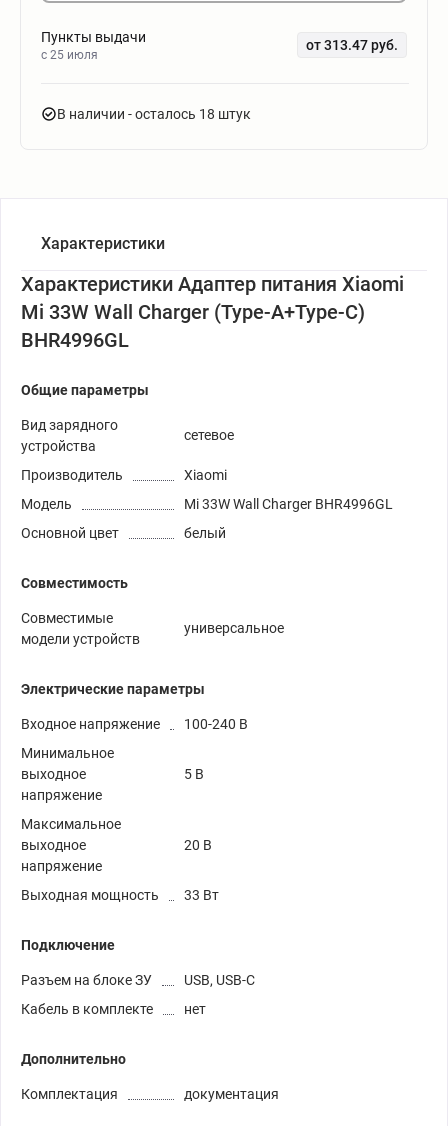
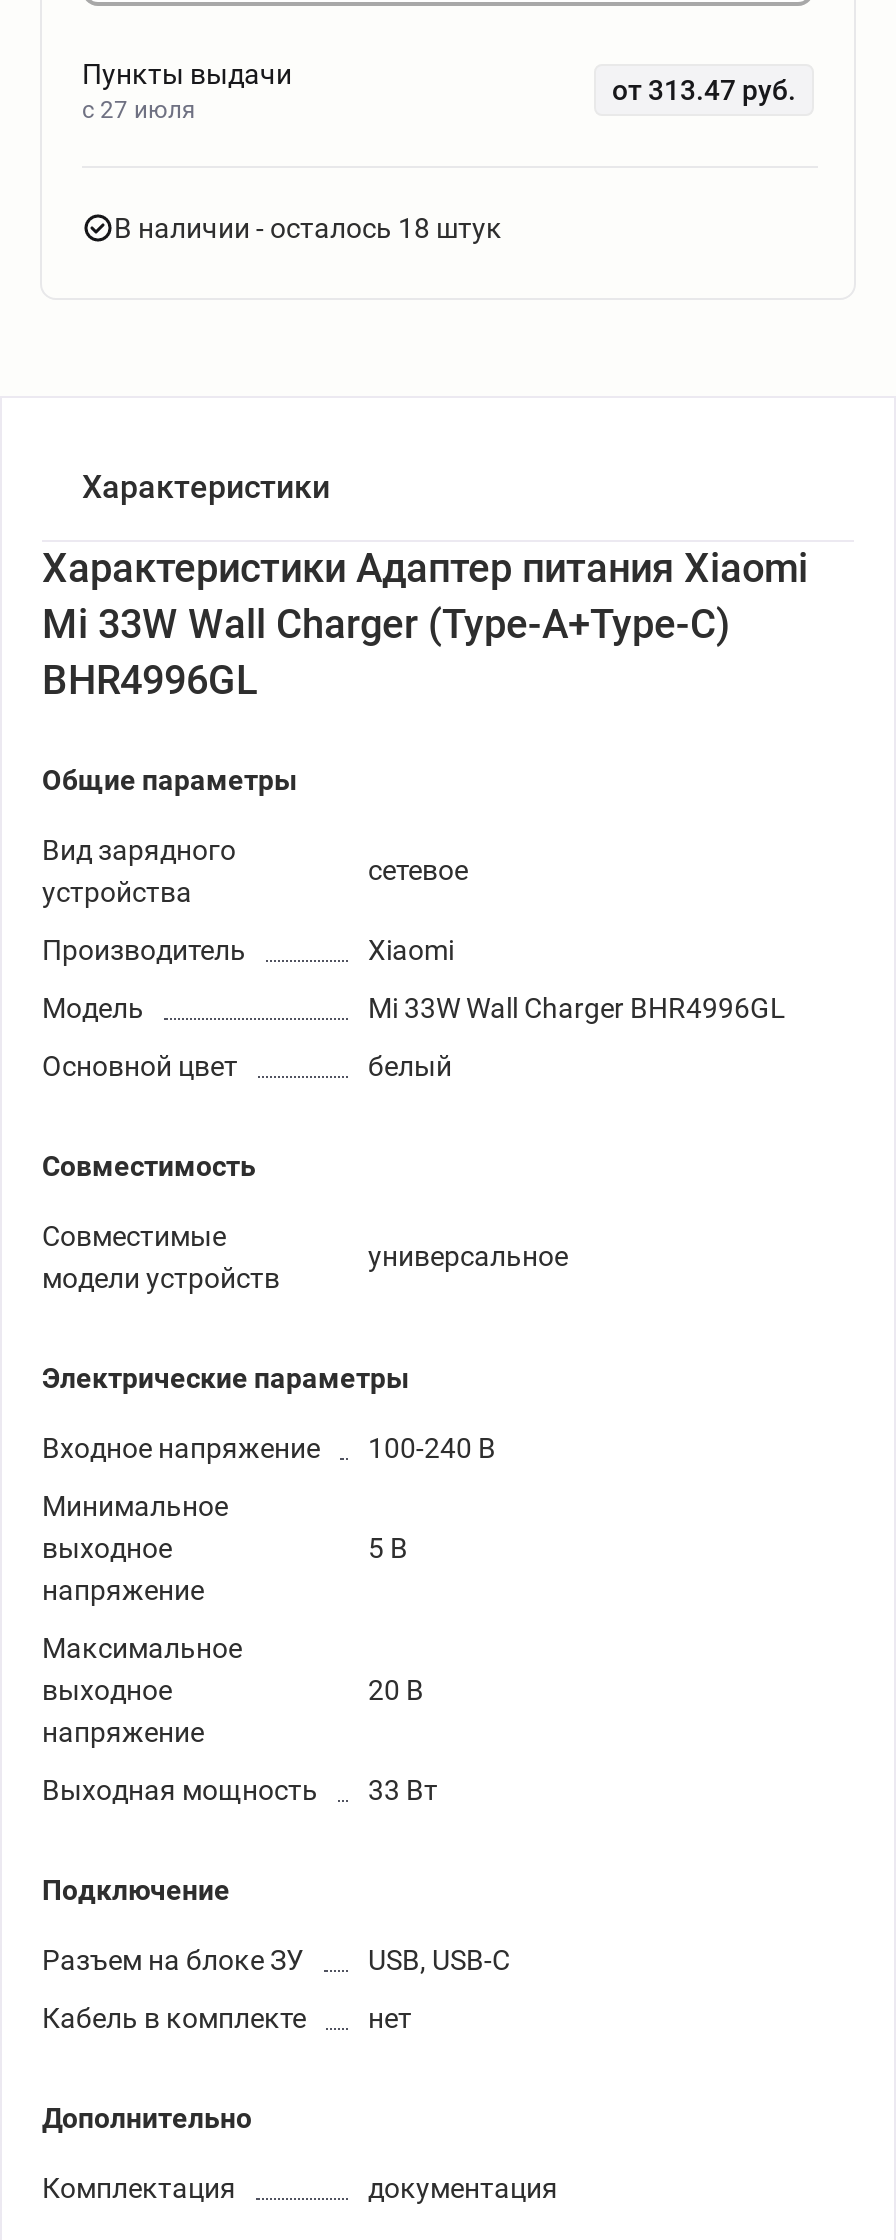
[41,48,98,62] c 25 июля -> [82,96,196,124] c 27 июля

